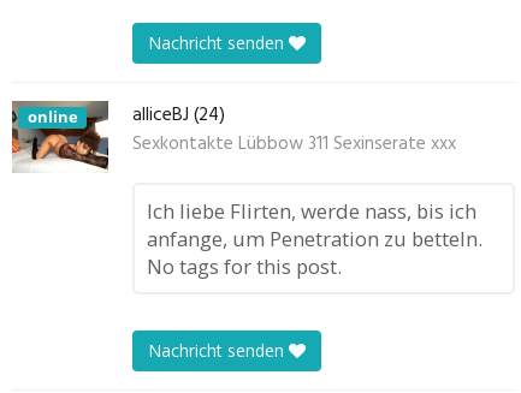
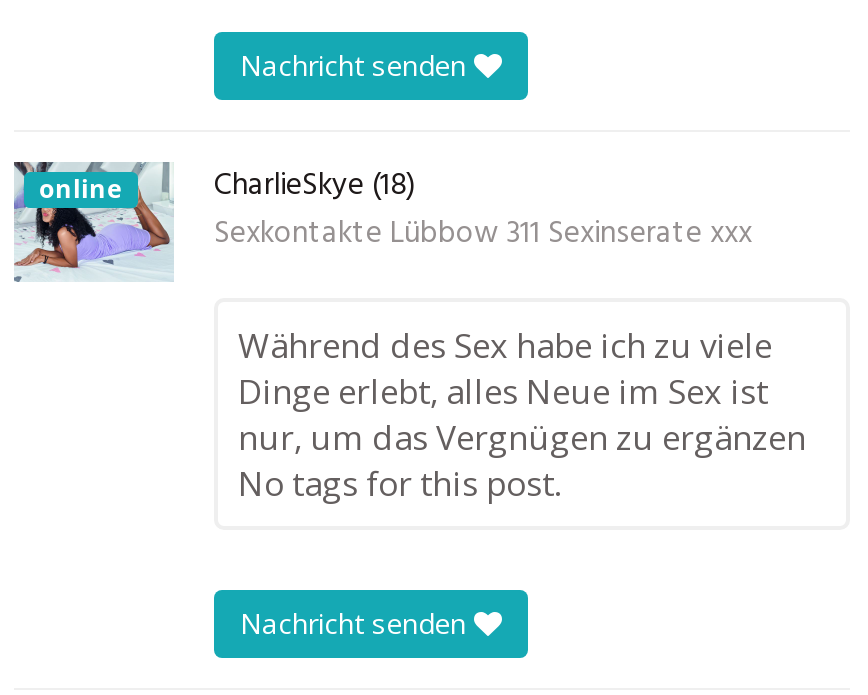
[11,101,225,171] [image] | alliceBJ (24) -> [14,162,416,282] [image] | CharlieSkye (18)
[147,197,482,252] Ich liebe Flirten, werde nass, bis ich | anfange, um Penetration zu betteln. -> [238,322,806,460] Während des Sex habe ich zu viele | Dinge erlebt, alles Neue im Sex ist | nur, um das Vergnügen zu ergänzen

